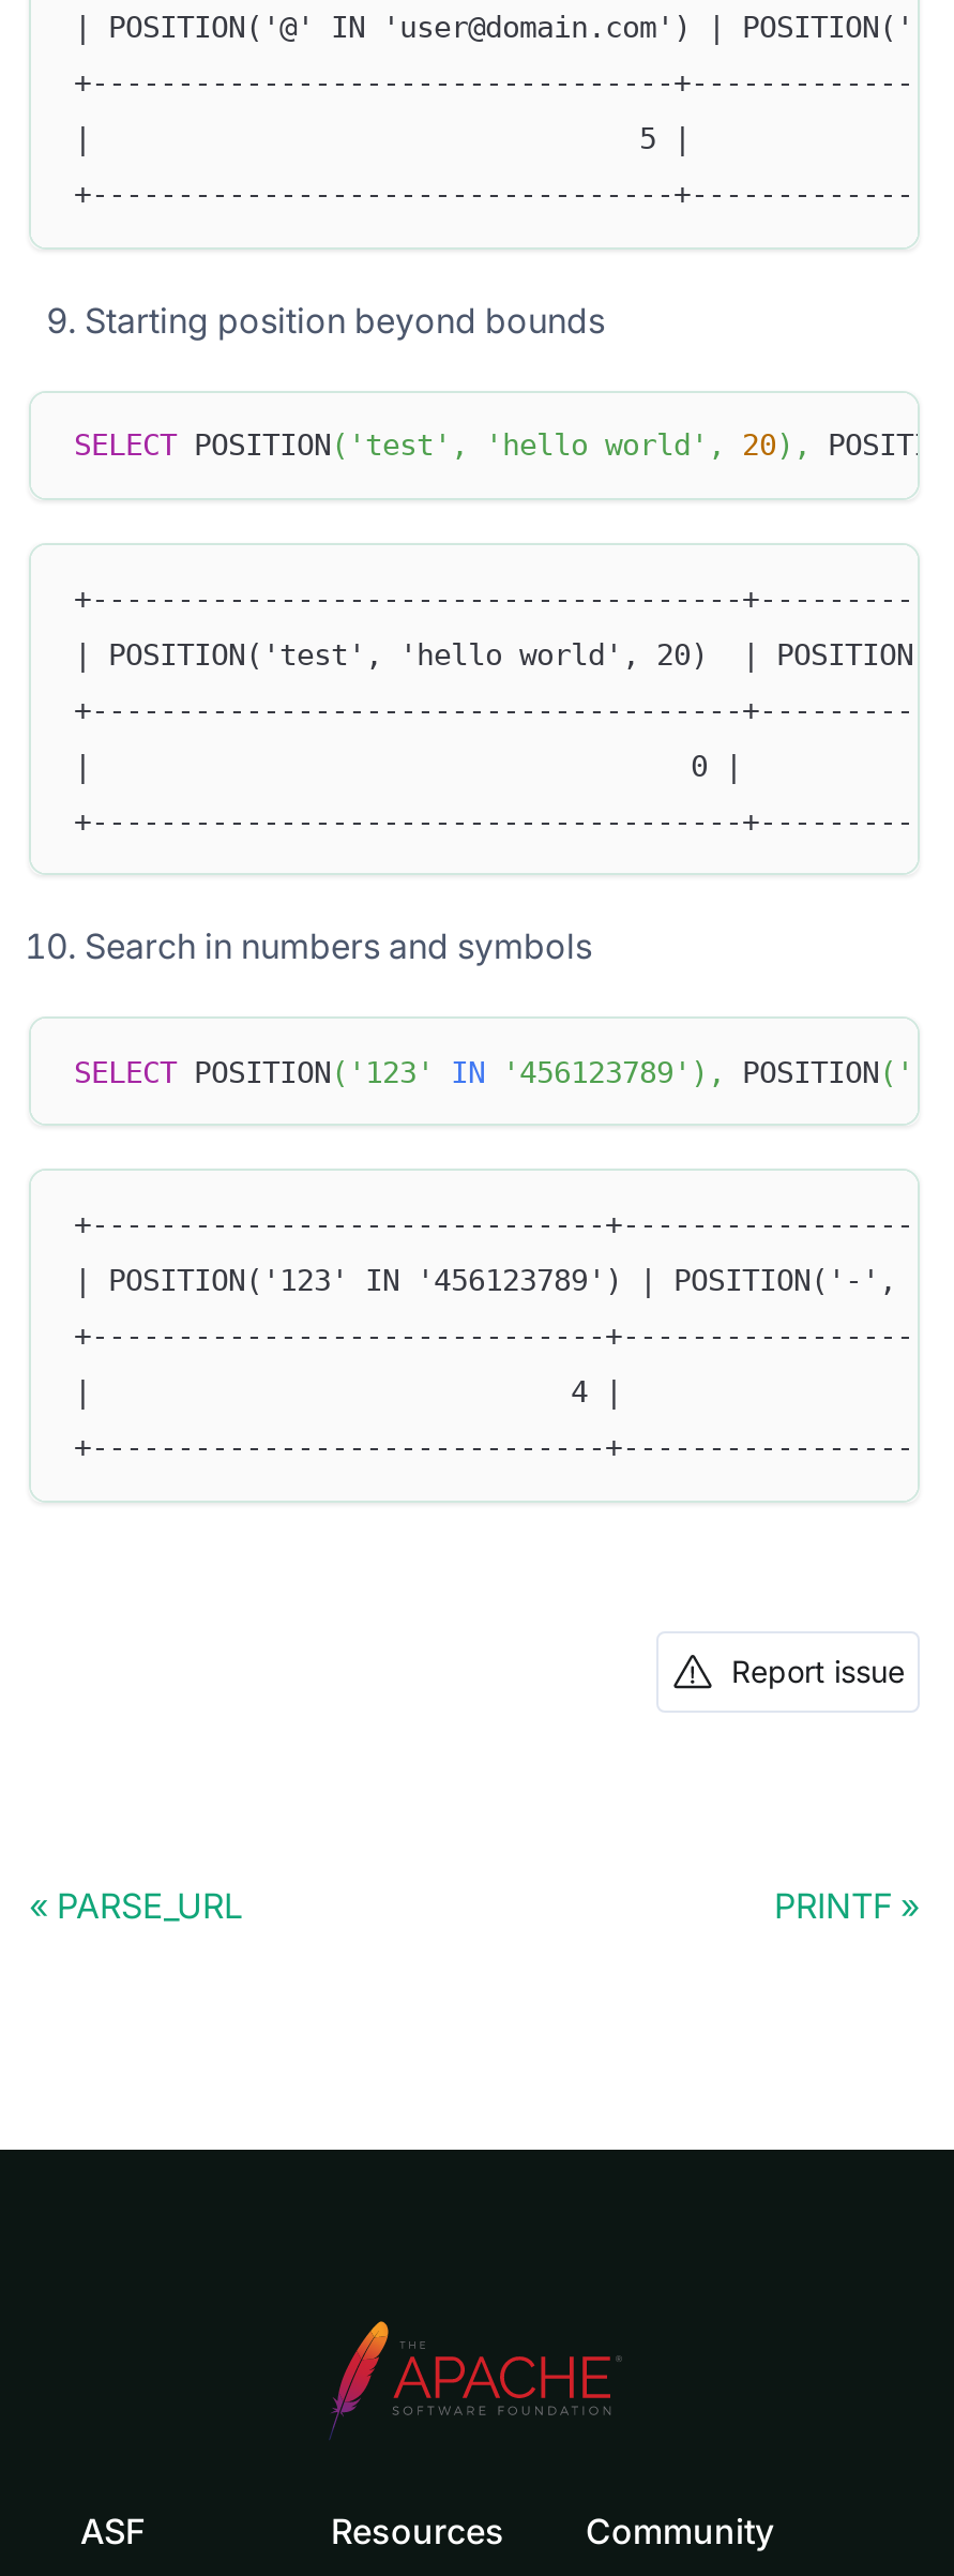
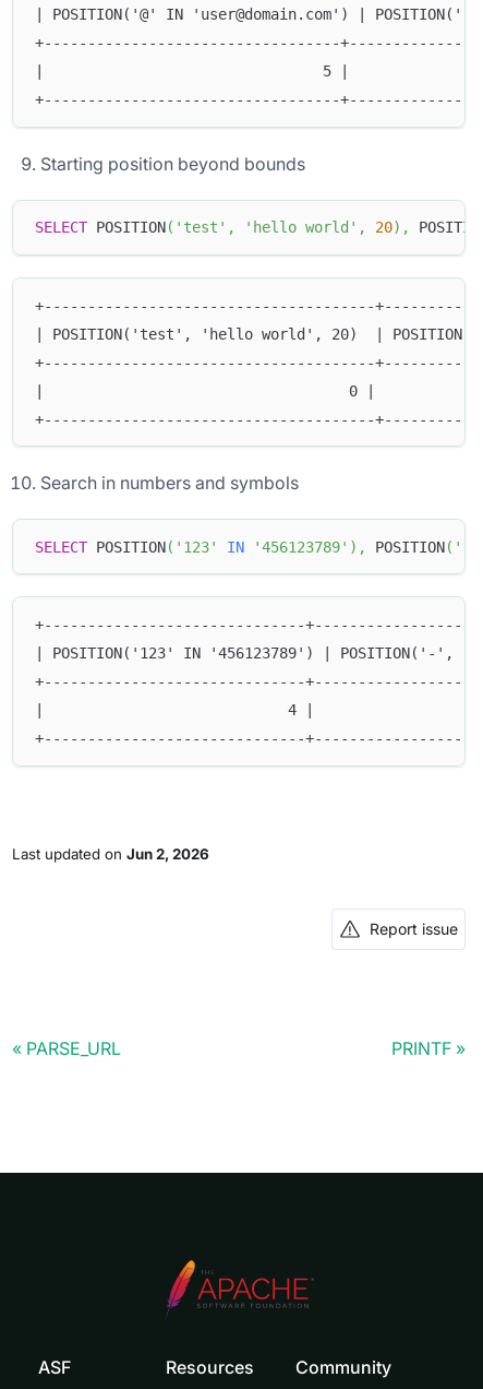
none -> [12,845,209,862] Last updated on Jun 2, 2026

